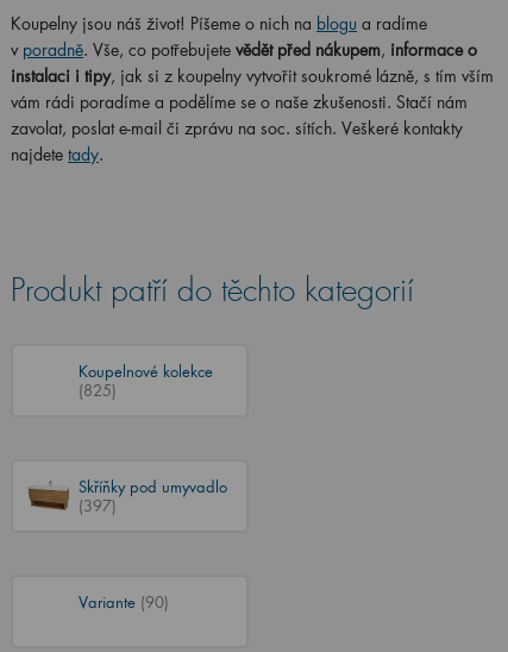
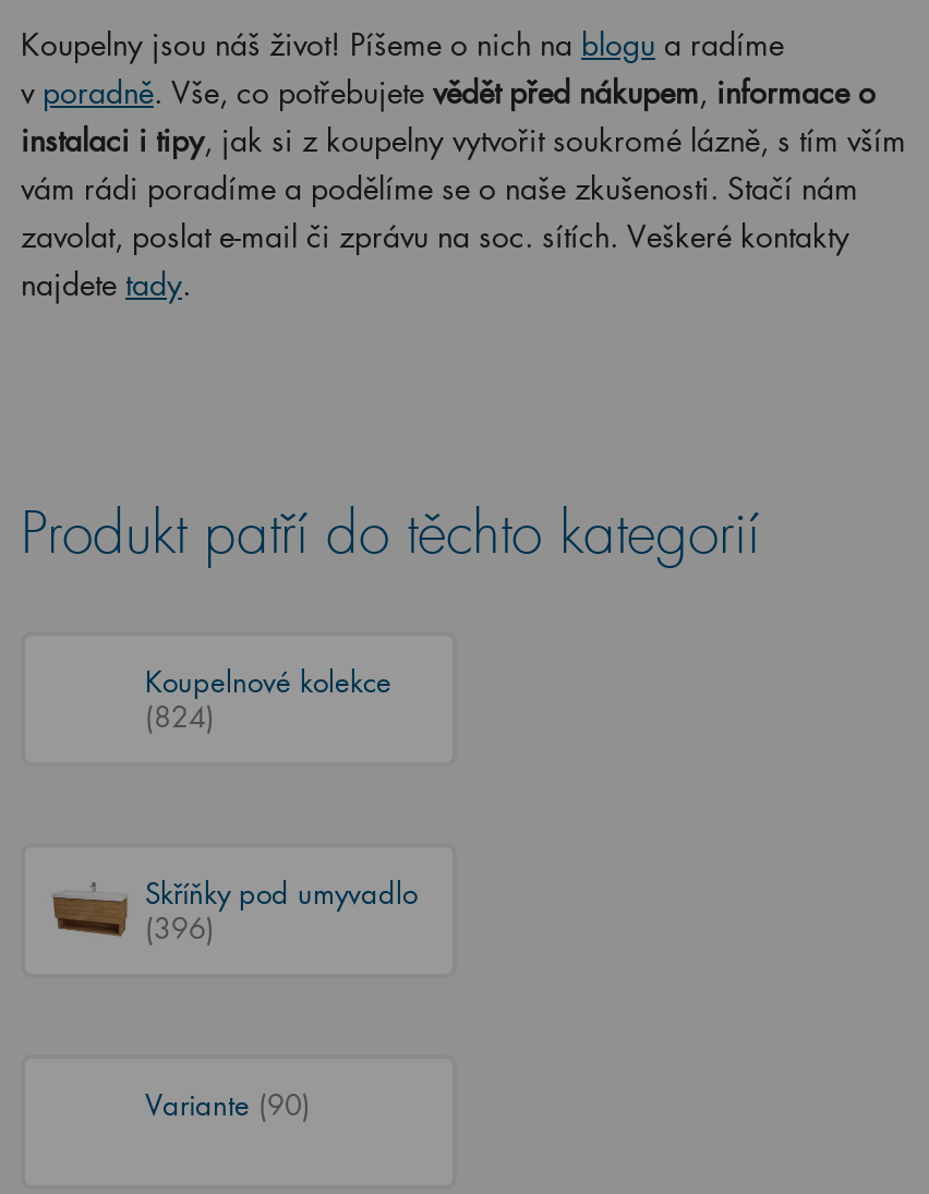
[79,380,117,400] (825) -> [145,697,215,734] (824)
[79,495,117,515] (397) -> [145,908,215,945] (396)

